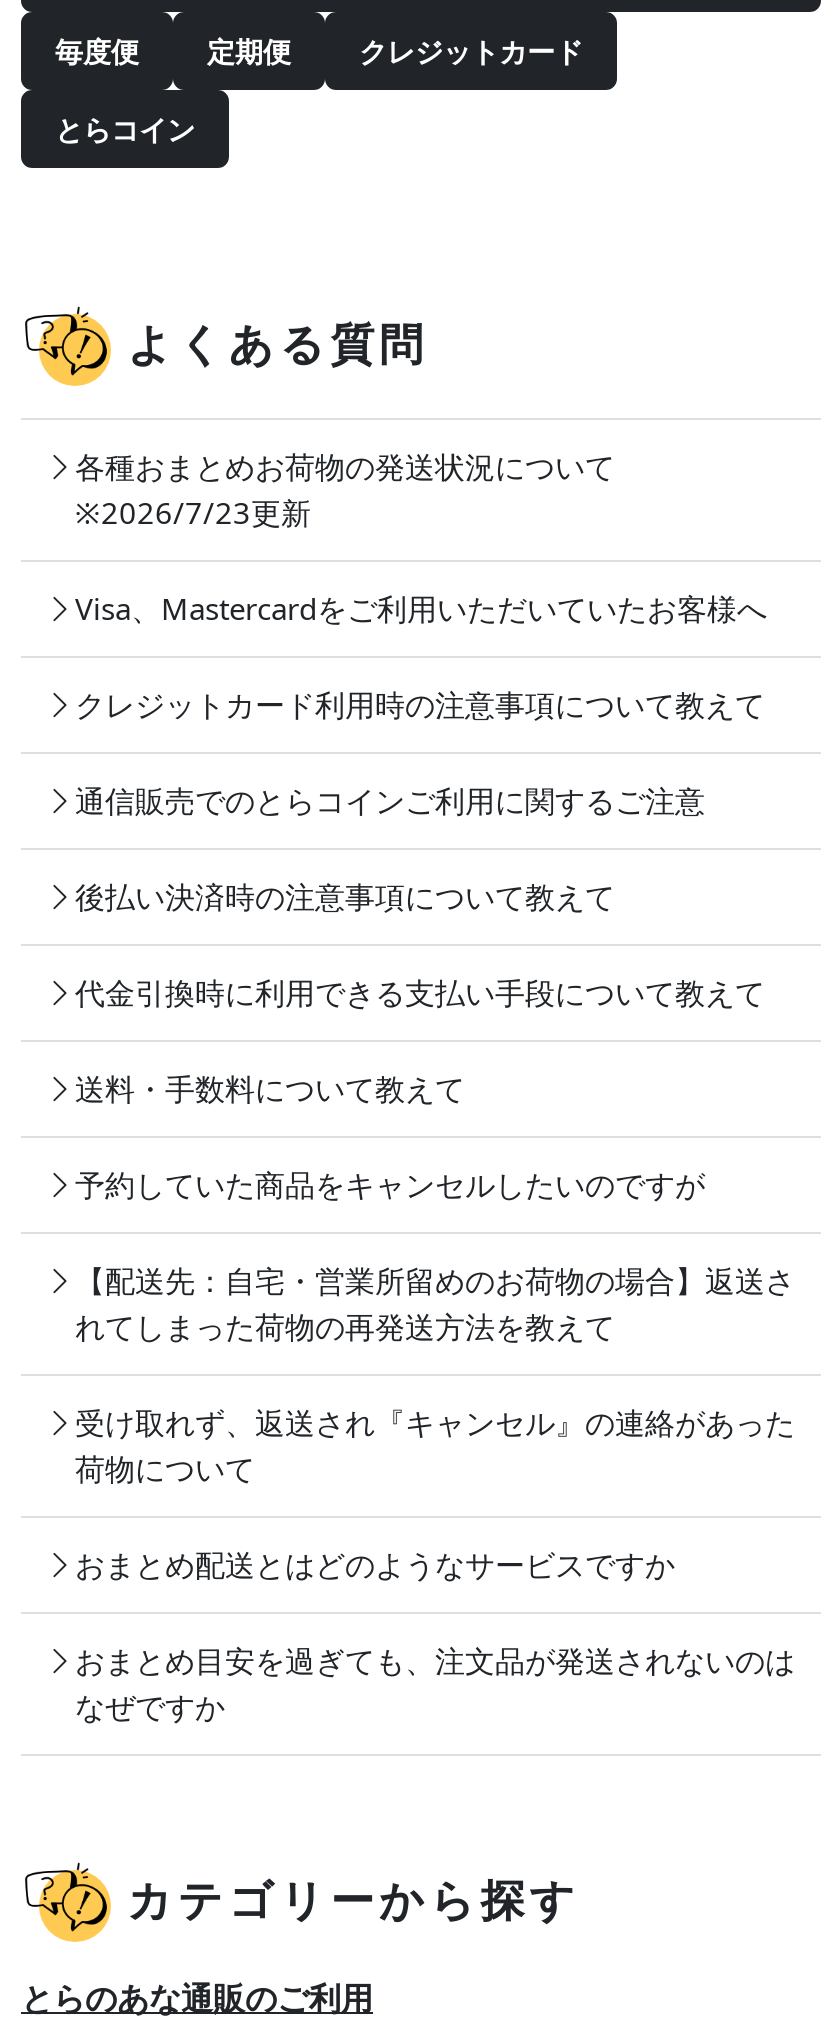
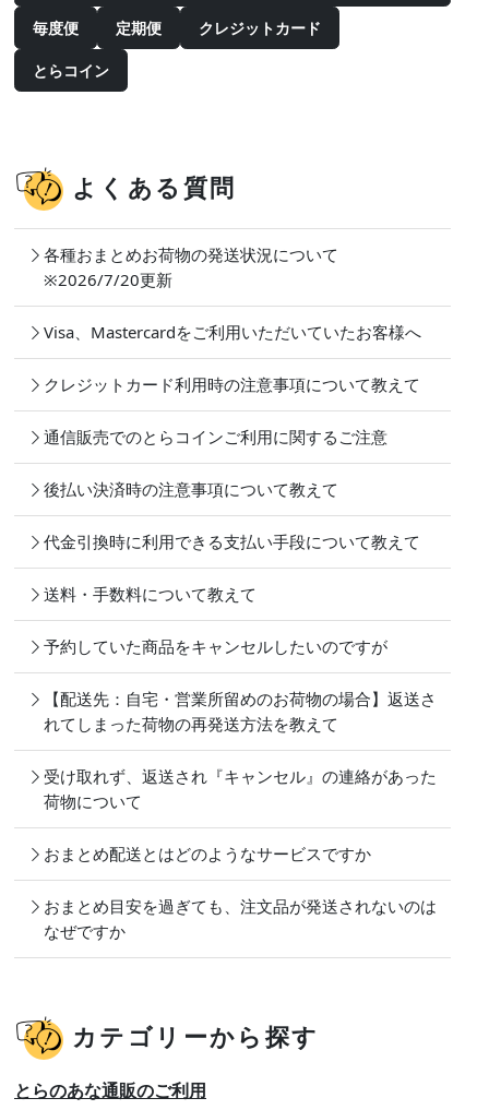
[75,492,311,532] ※2026/7/23更新 -> [44,268,172,290] ※2026/7/20更新

